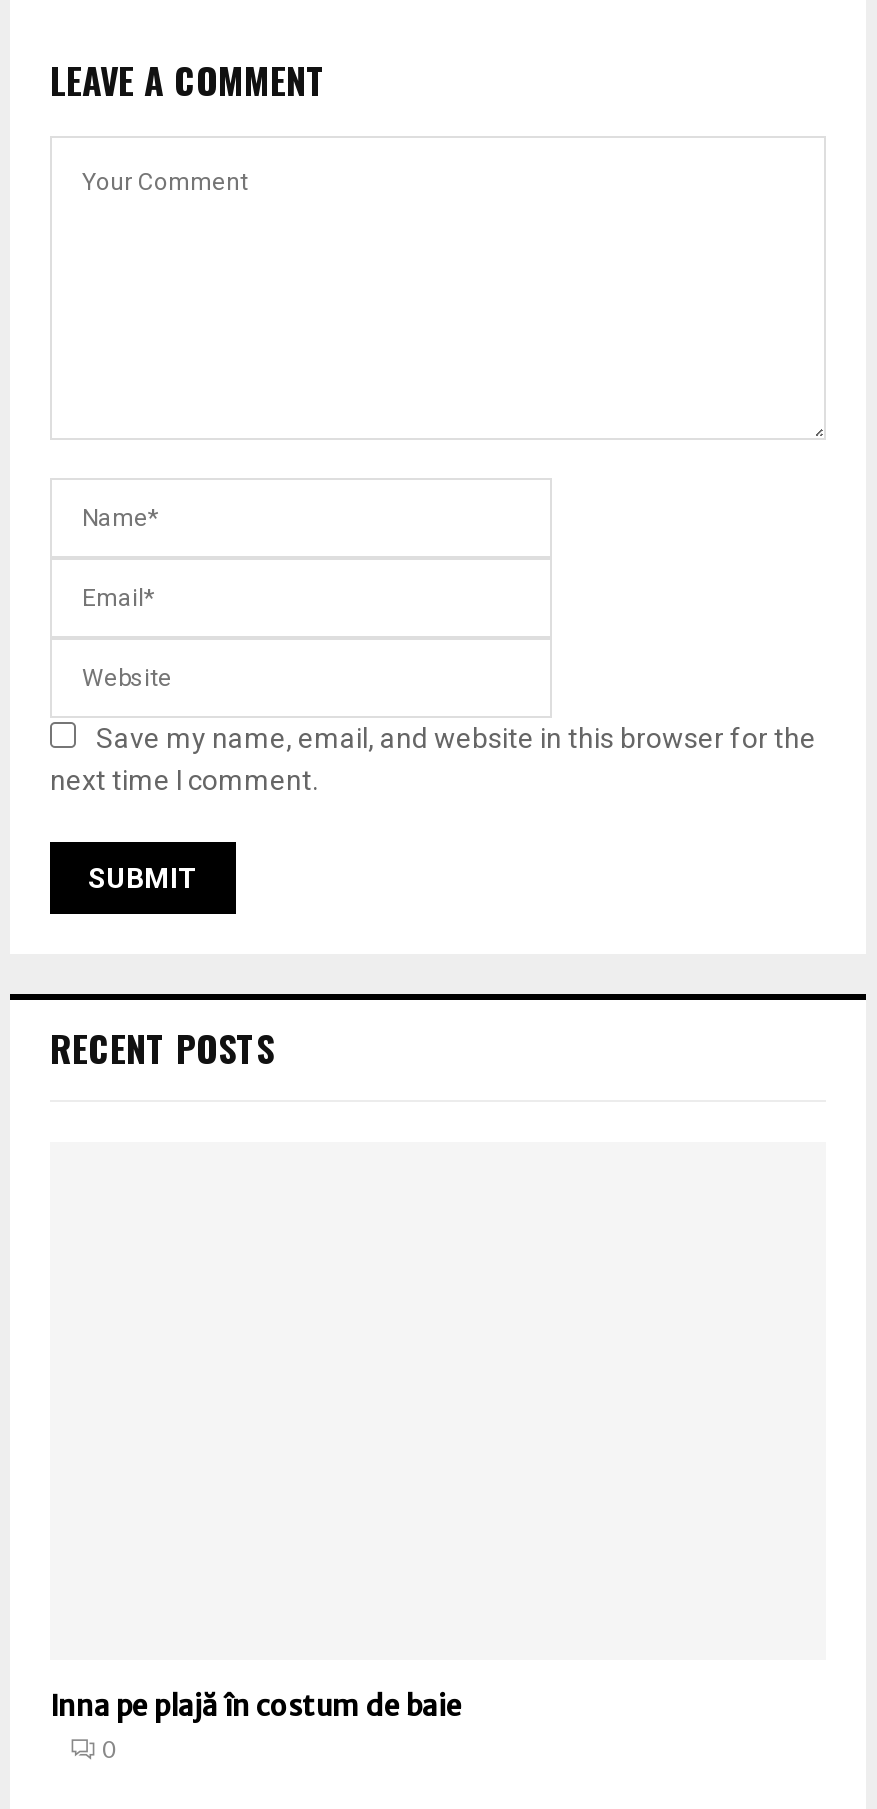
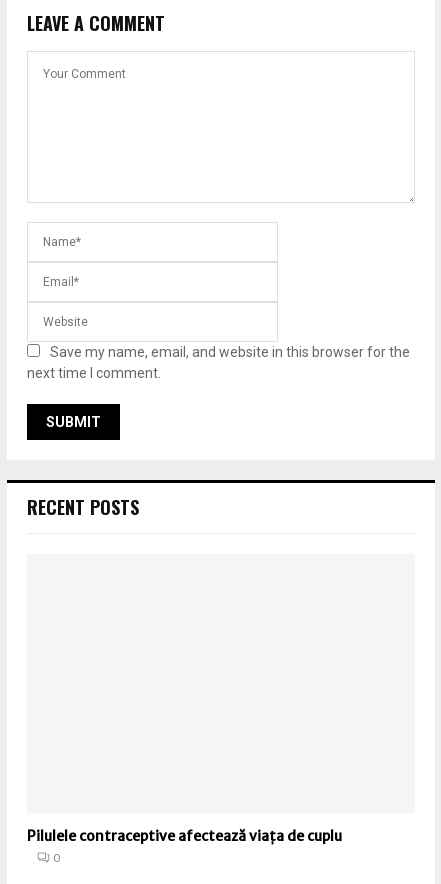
[50,1688,462,1724] Inna pe plajă în costum de baie -> [27,827,342,845] Pilulele contraceptive afectează viața de cuplu

